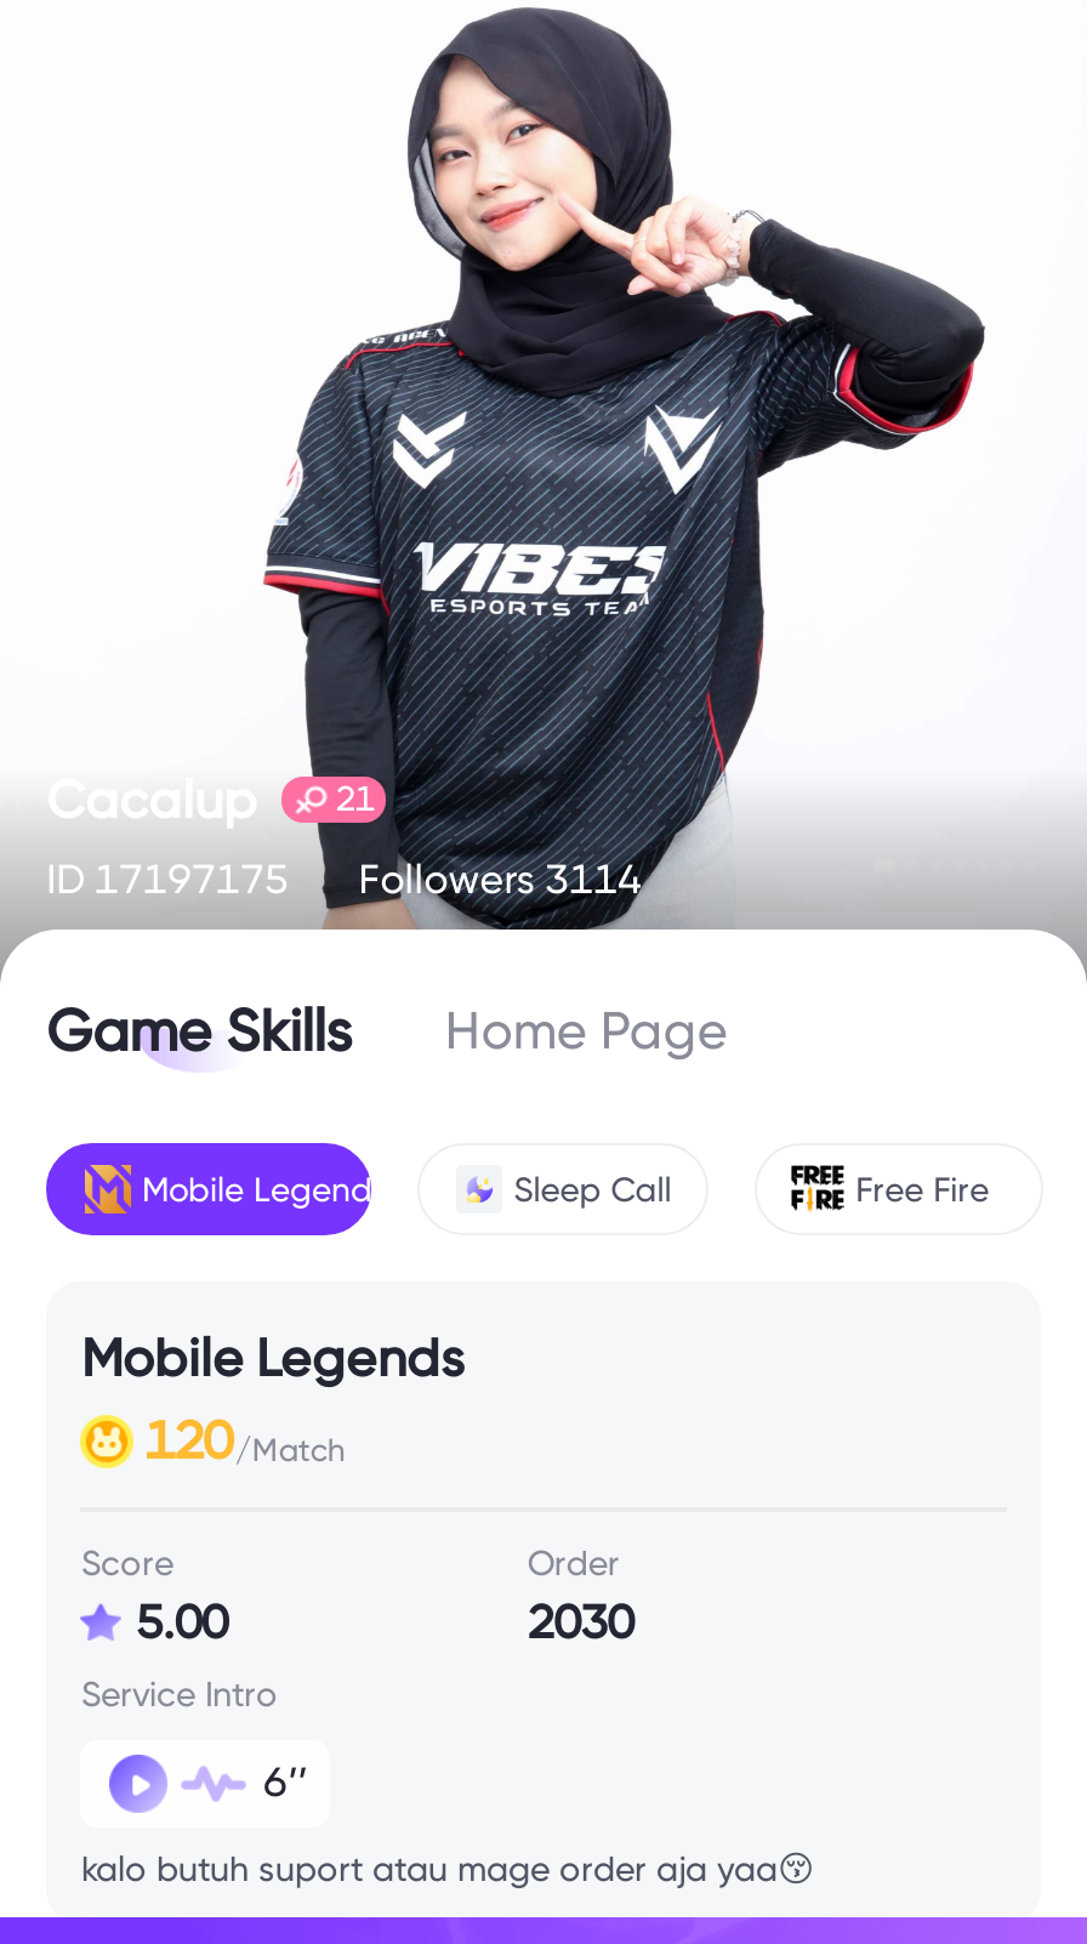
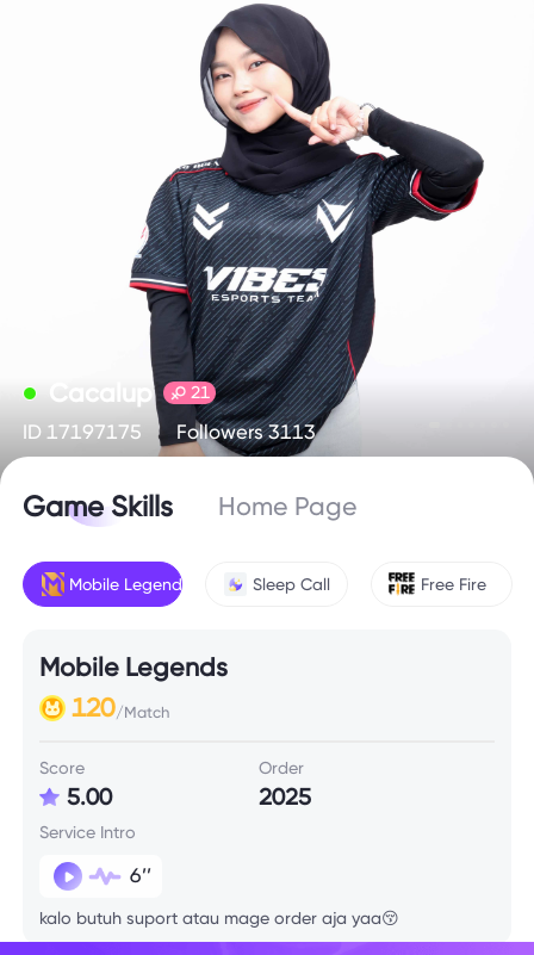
[46,855,642,903] ID 17197175 Followers 3114 -> [23,420,316,444] ID 17197175 Followers 3113
[527,1595,634,1651] 2030 -> [259,784,312,811] 2025

